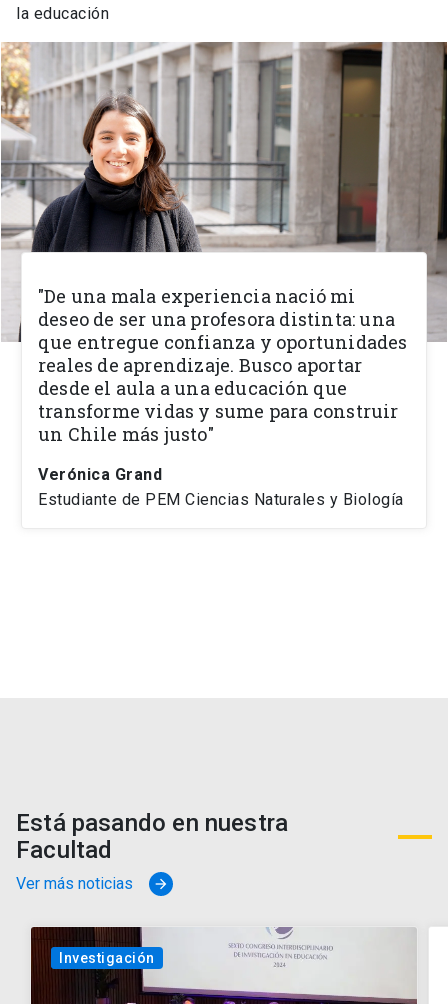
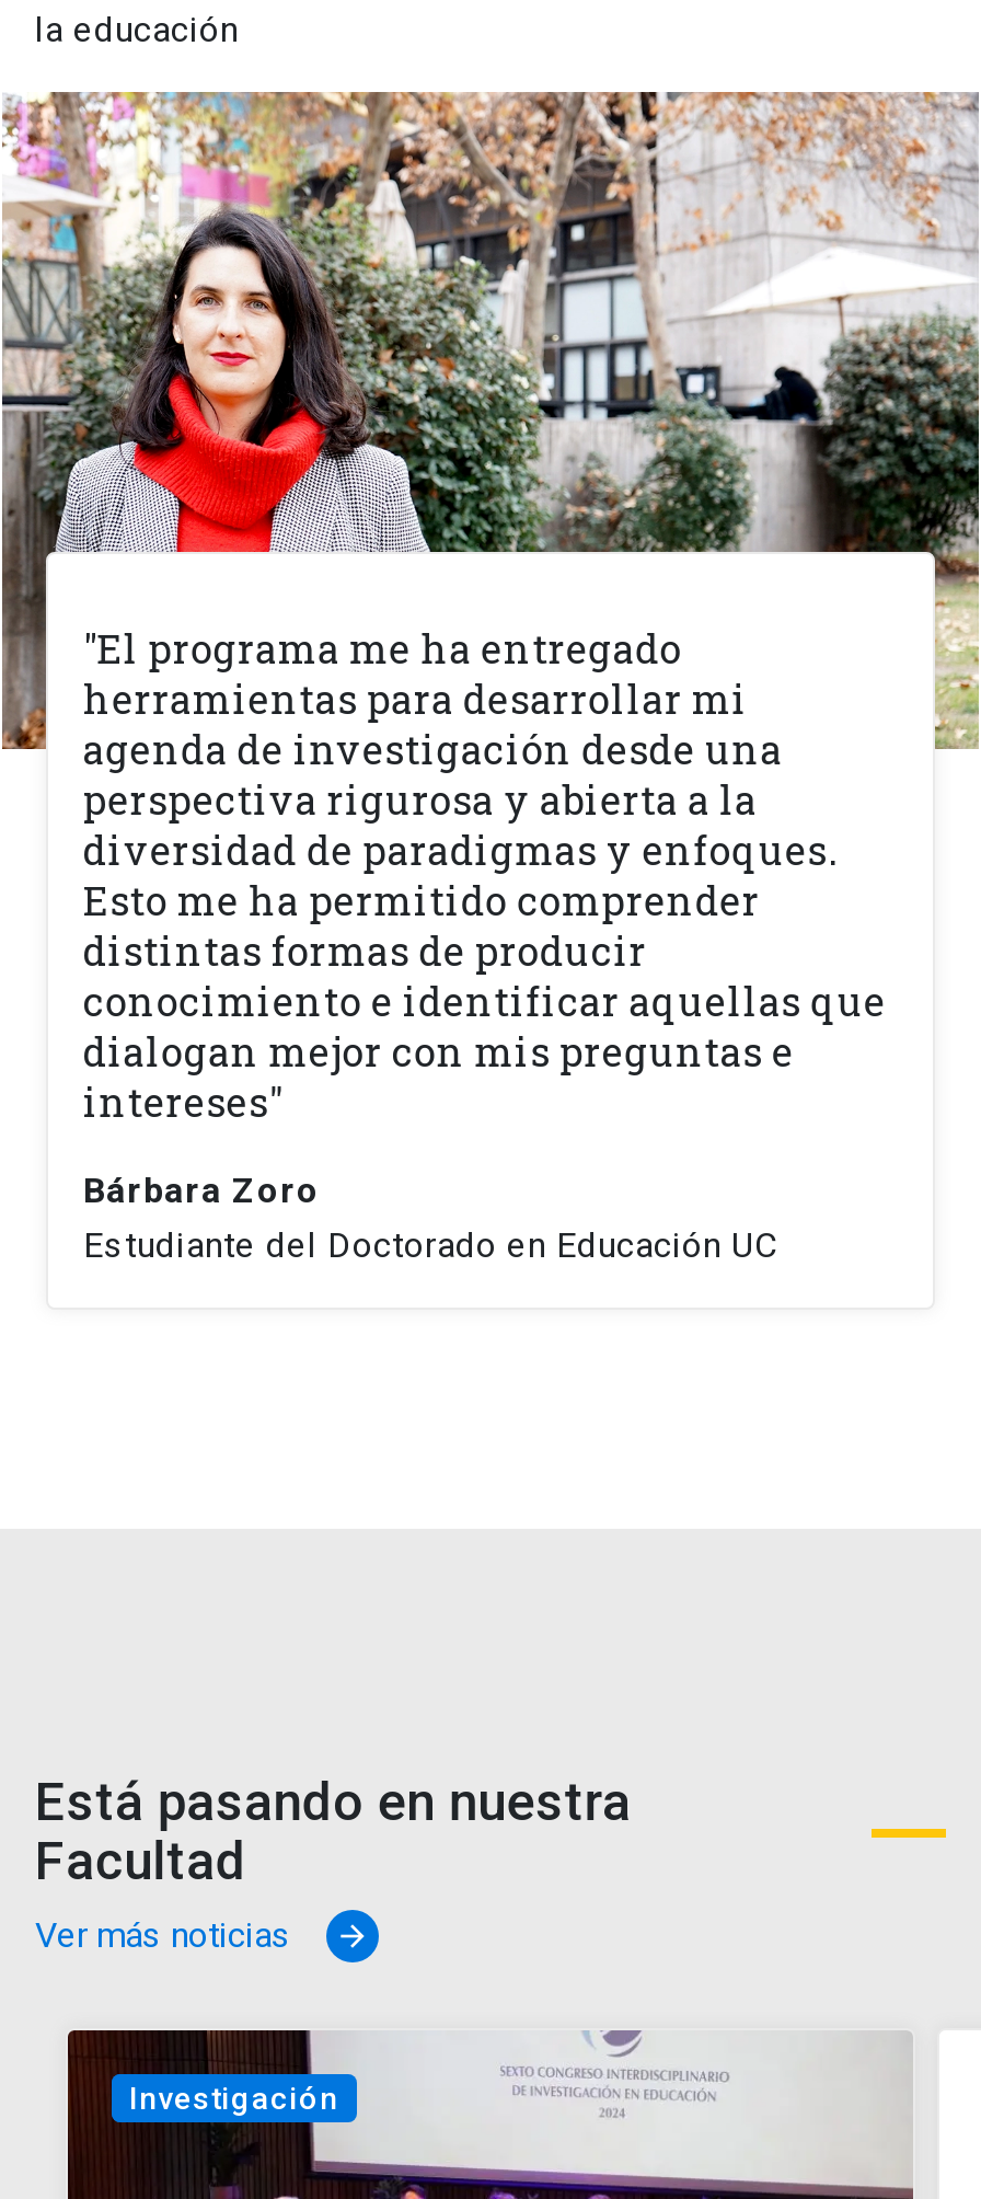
[3,42,445,446] [image] | "De una mala experiencia nació mi | deseo de ser una profesora distinta: una | que entregue confianza y oportunidades | reales de aprendizaje. Busco aportar | desde el aula a una educación que | transforme vidas y sume para construir | un Chile más justo" -> [7,90,974,1128] [image] | "El programa me ha entregado | herramientas para desarrollar mi | agenda de investigación desde una | perspectiva rigurosa y abierta a la | diversidad de paradigmas y enfoques. | Esto me ha permitido comprender | distintas formas de producir | conocimiento e identificar aquellas que | dialogan mejor con mis preguntas e | intereses"
[38,465,403,509] Verónica Grand | Estudiante de PEM Ciencias Naturales y Biología -> [83,1170,777,1266] Bárbara Zoro | Estudiante del Doctorado en Educación UC

